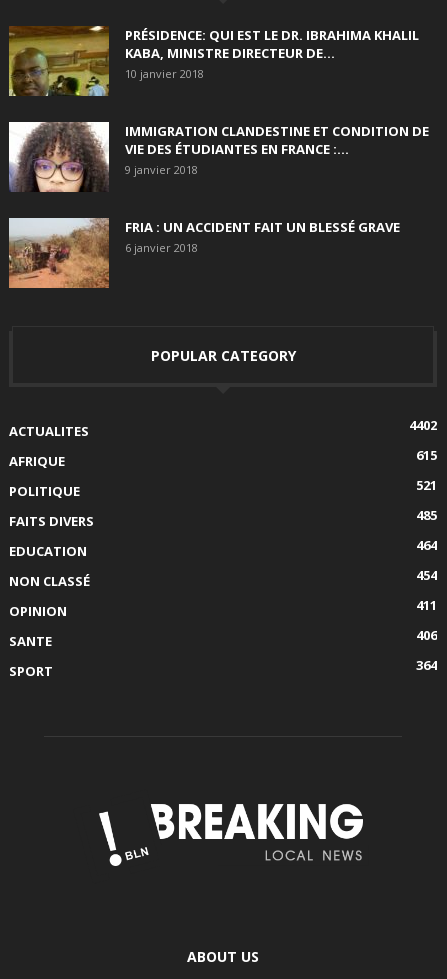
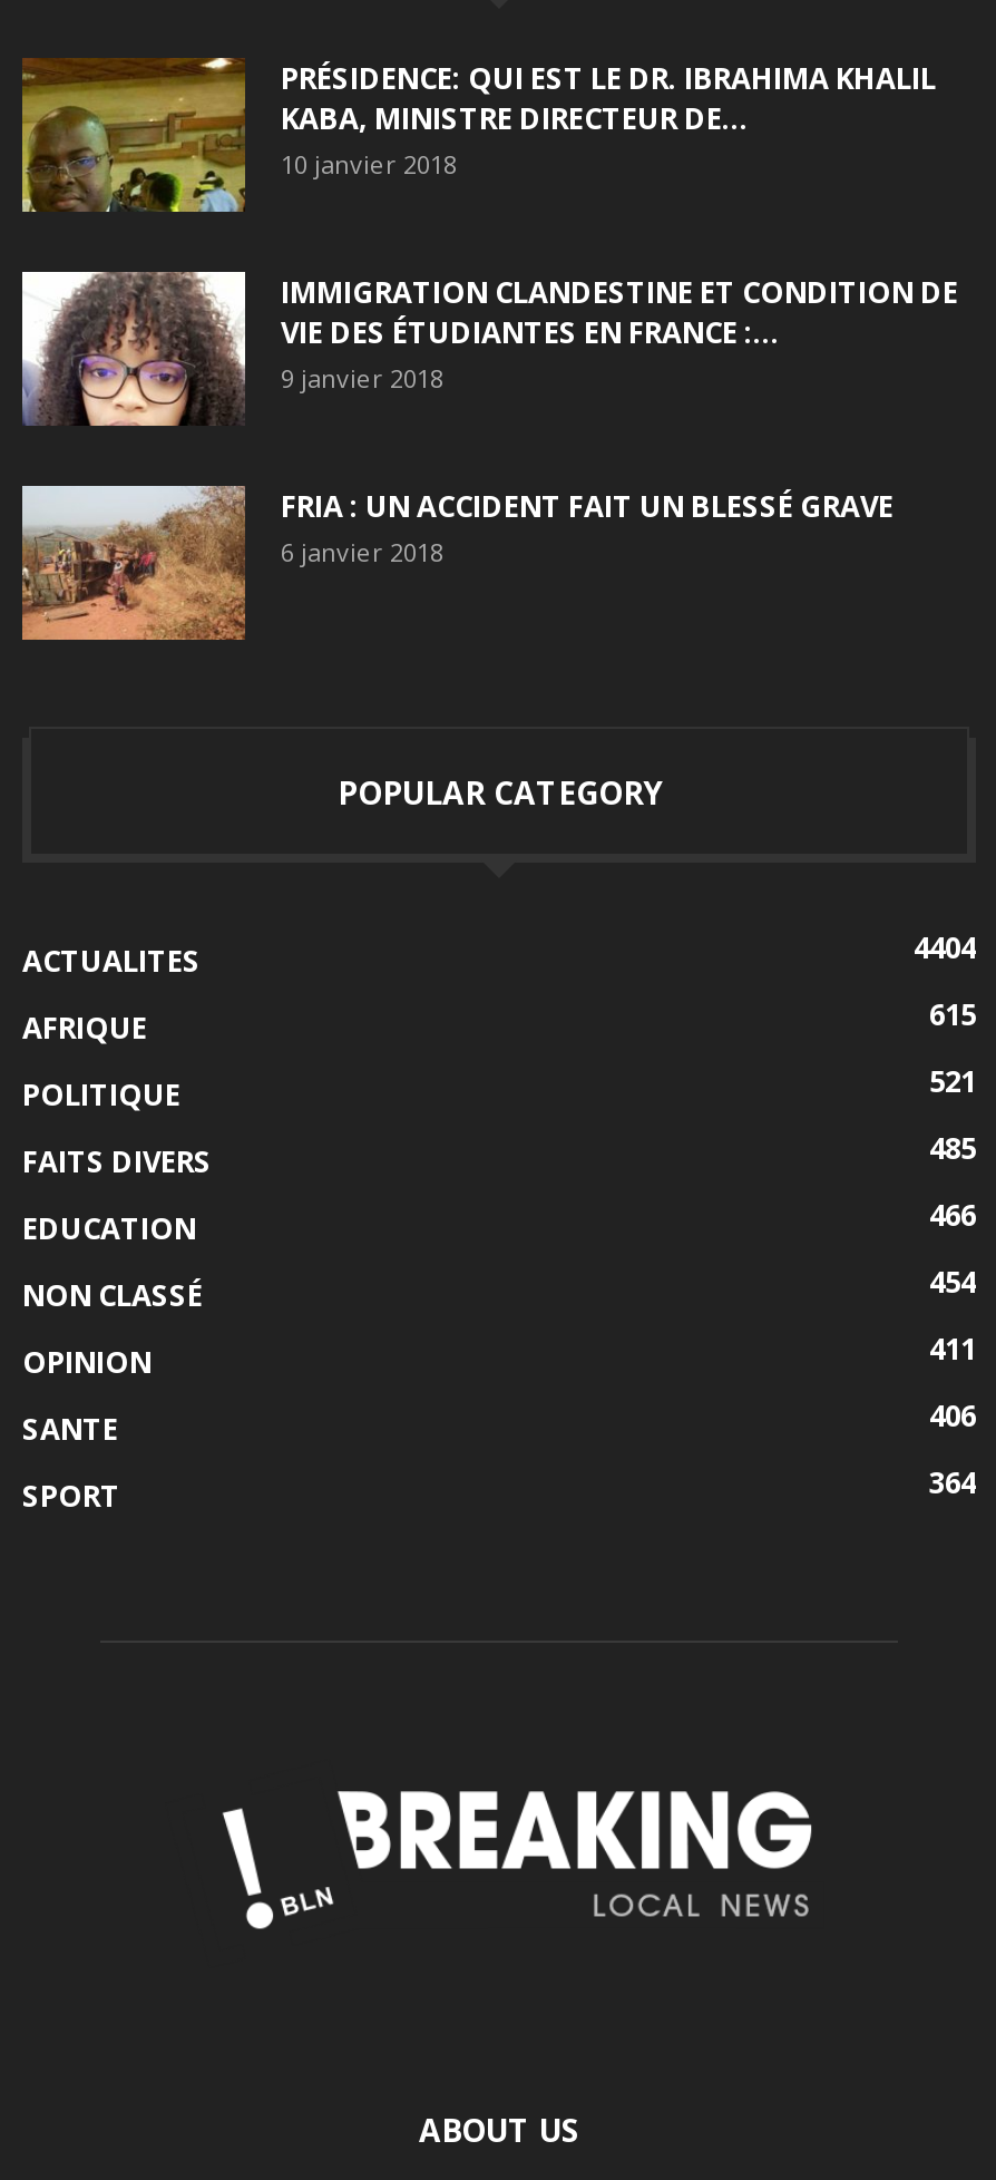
[409,416,437,434] 4402 -> [914,928,976,968] 4404
[416,536,437,554] 464 -> [929,1196,976,1236] 466

